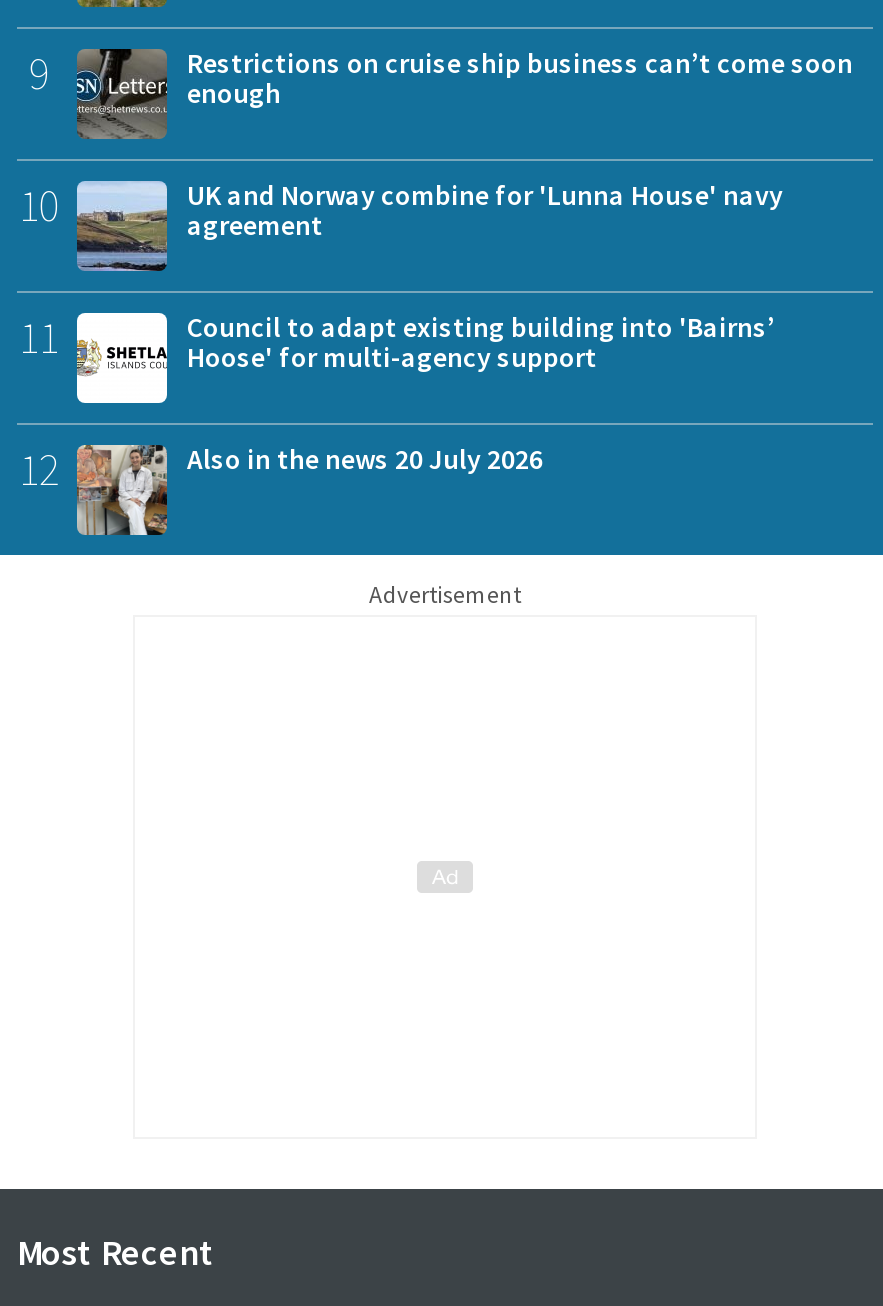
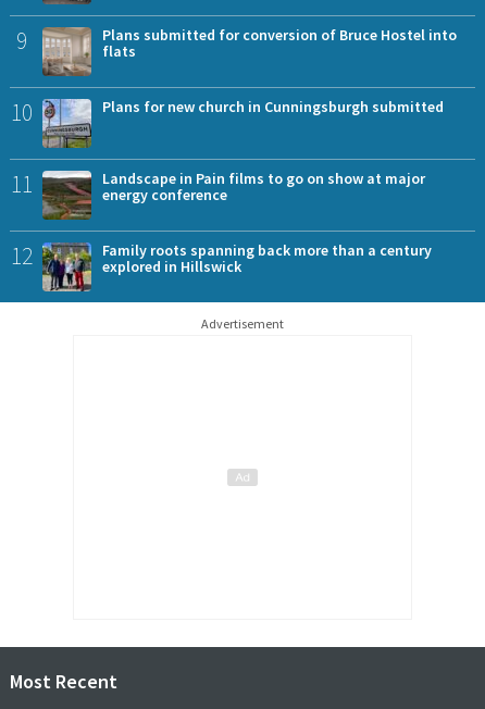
[77,46,853,140] [image] | Restrictions on cruise ship business can’t come soon | enough -> [41,25,457,76] [image] | Plans submitted for conversion of Bruce Hostel into | flats
[75,178,783,272] [image] | UK and Norway combine for 'Lunna House' navy | agreement -> [41,97,444,149] [image] | Plans for new church in Cunningsburgh submitted
[75,310,775,406] [image] | Council to adapt existing building into 'Bairns’ | Hoose' for multi-agency support -> [41,168,425,221] [image] | Landscape in Pain films to go on show at major | energy conference
[75,442,543,536] [image] | Also in the news 20 July 2026 -> [41,240,432,293] [image] | Family roots spanning back more than a century | explored in Hillswick

